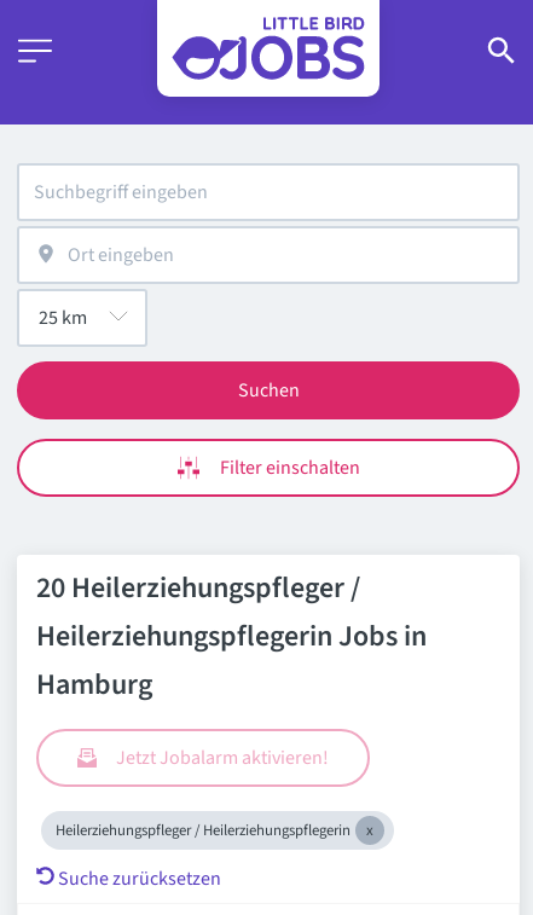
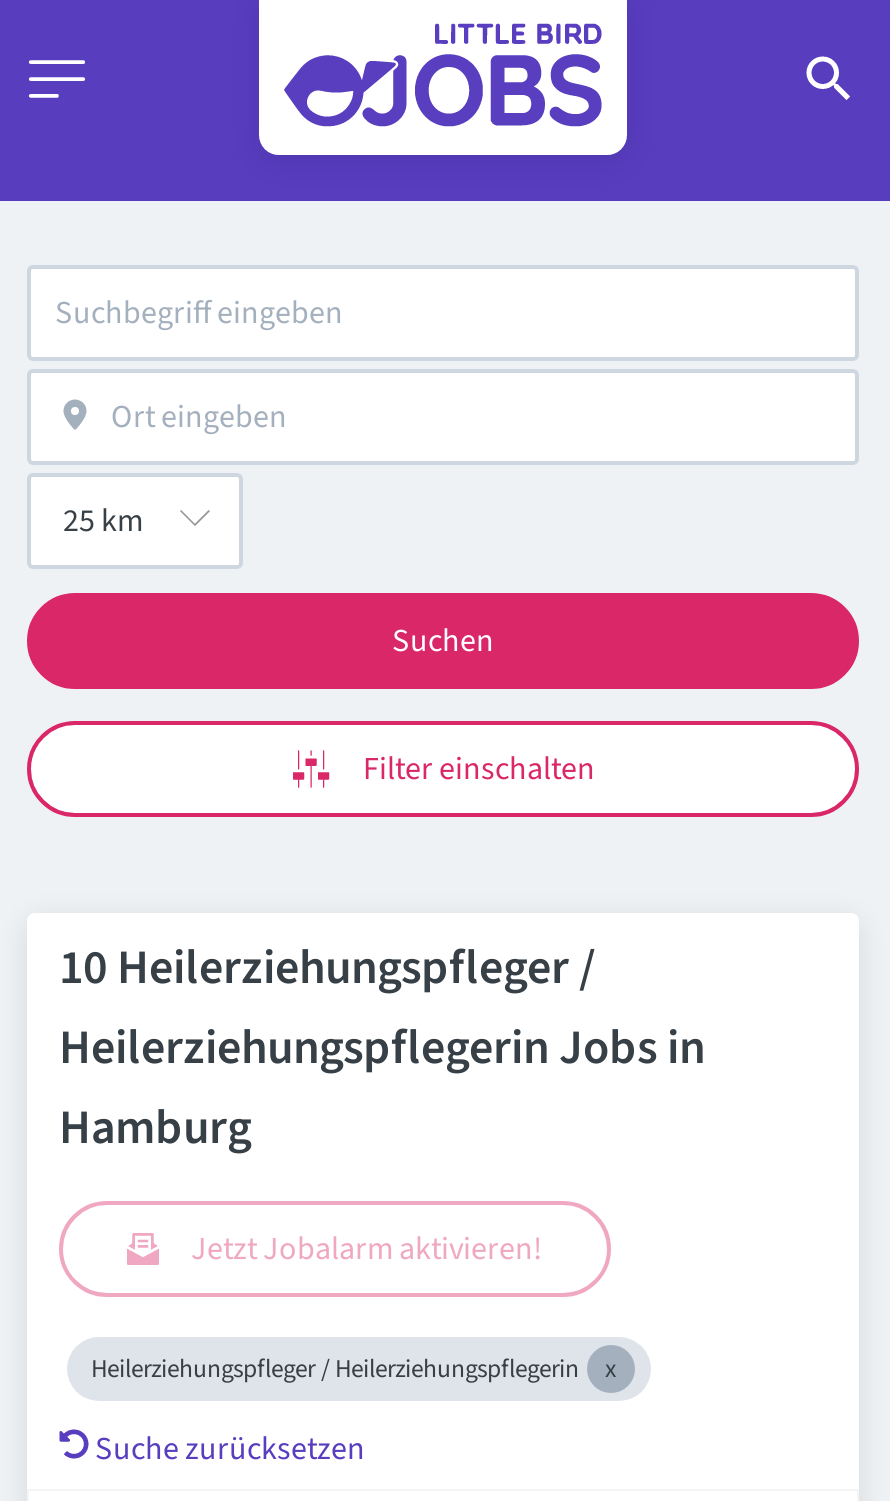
[36,567,360,609] 20 Heilerziehungspfleger / -> [59,933,595,1003] 10 Heilerziehungspfleger /

